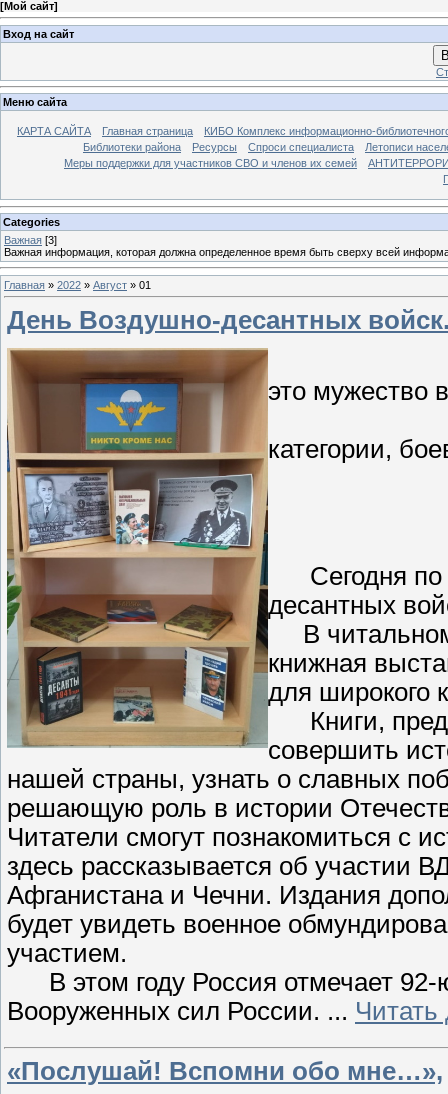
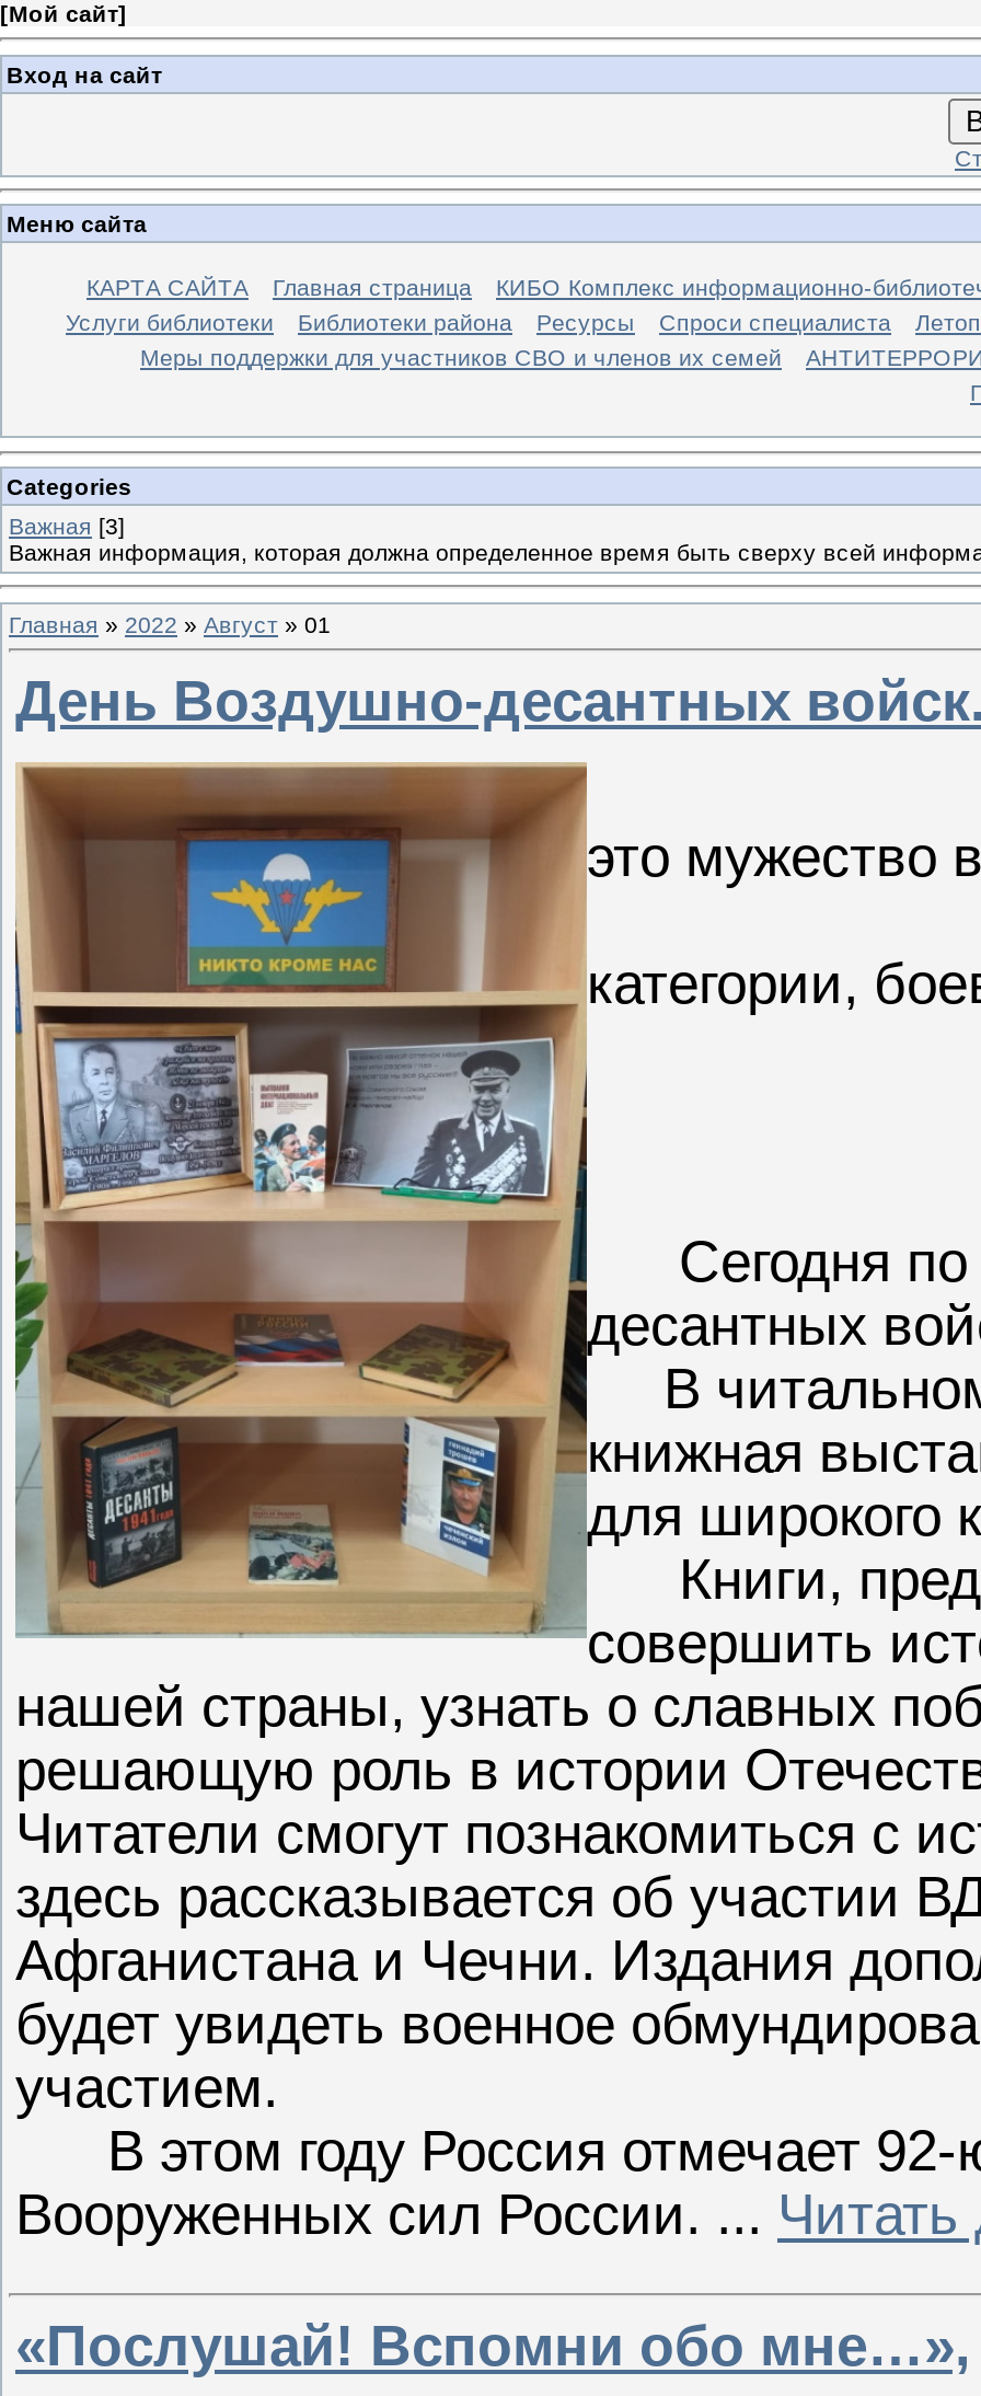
none -> [66,309,274,336] Услуги библиотеки

